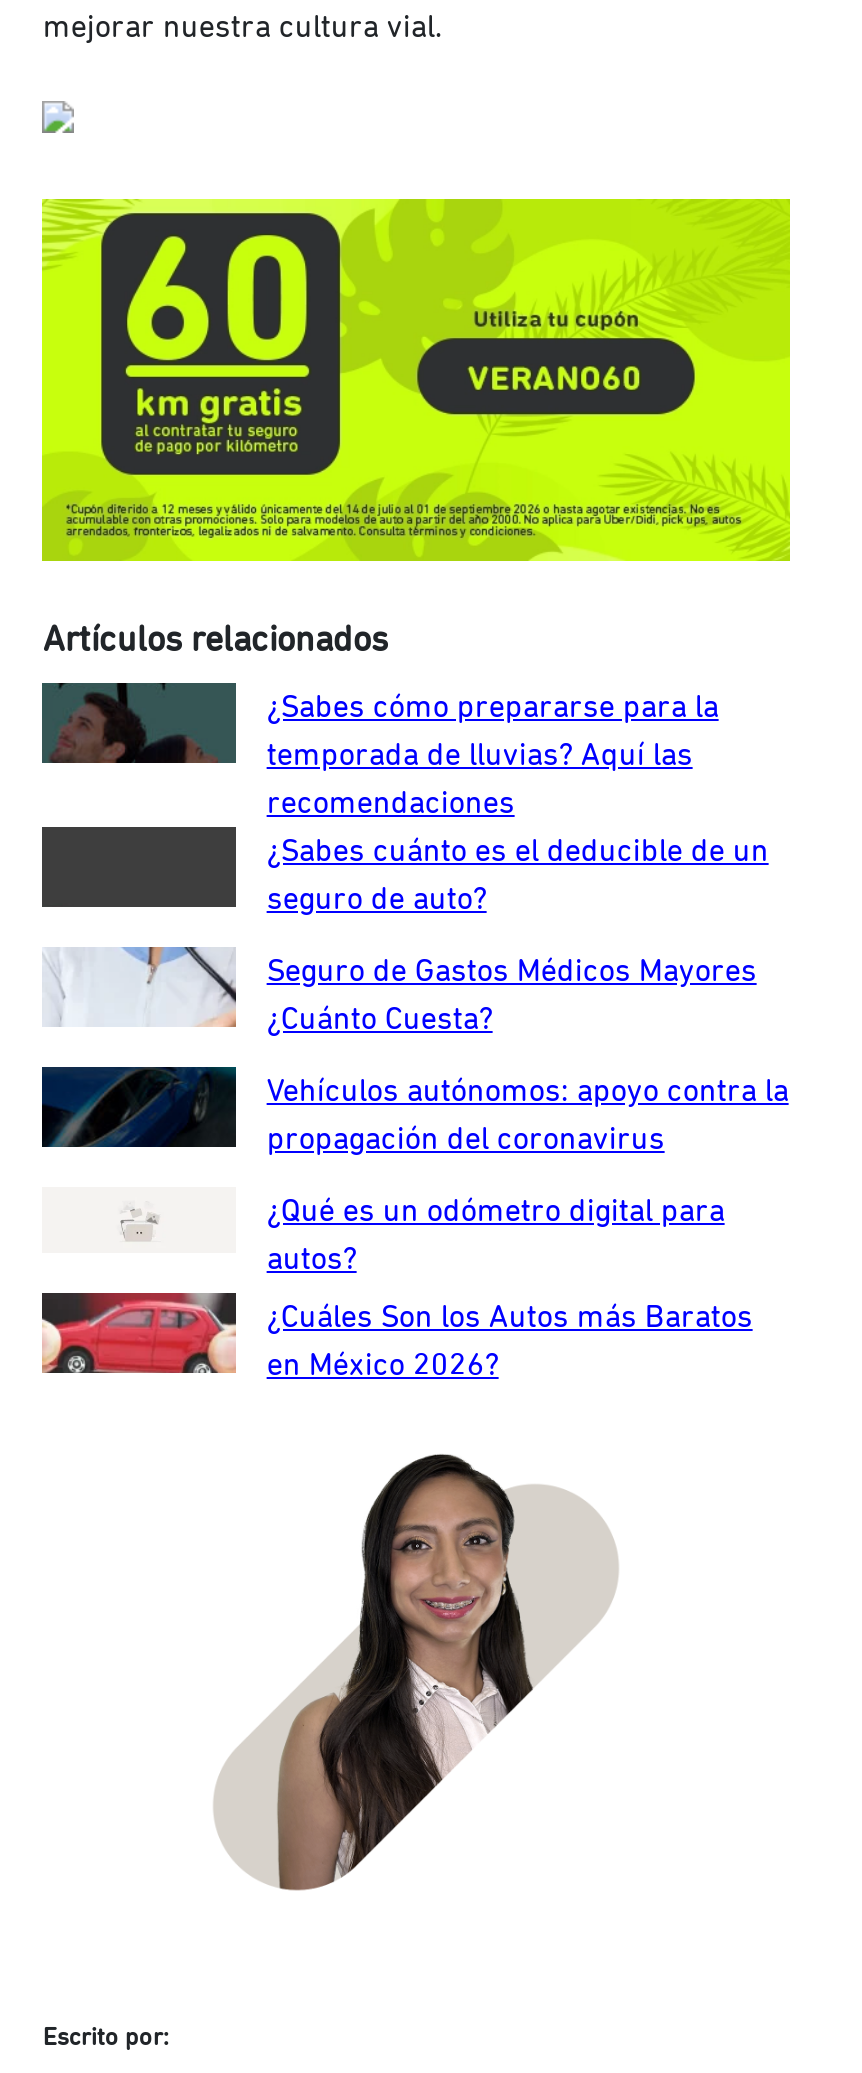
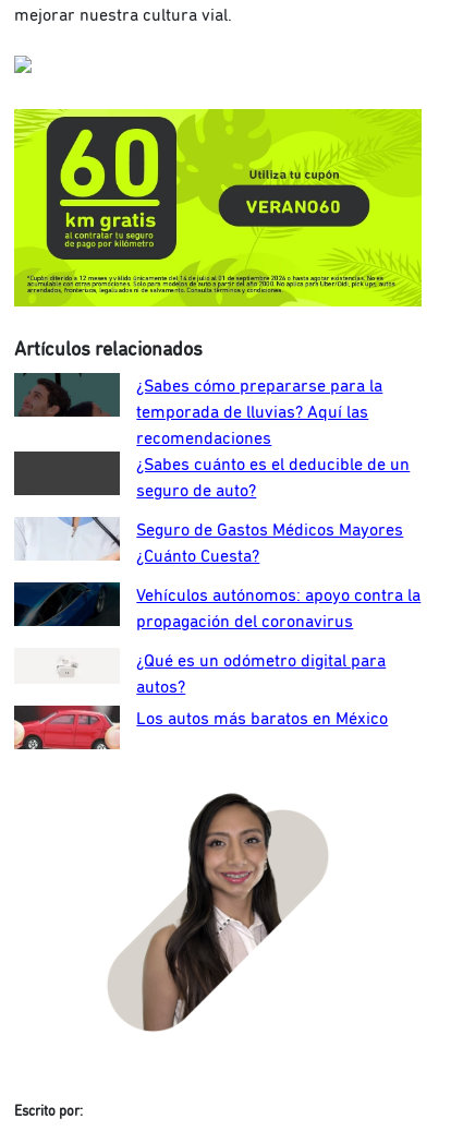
[267,1301,753,1381] ¿Cuáles Son los Autos más Baratos | en México 2026? -> [136,710,388,728] Los autos más baratos en México

